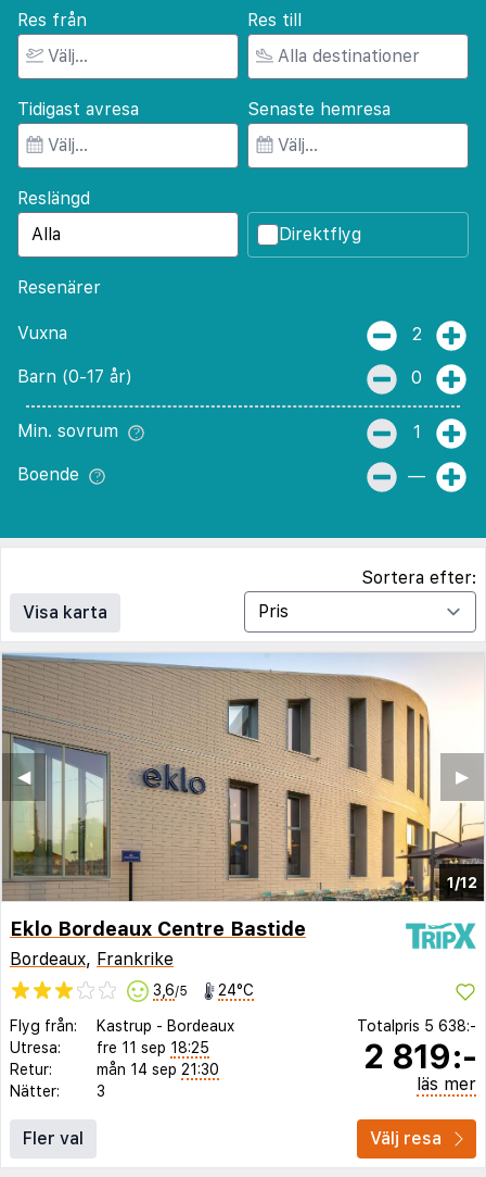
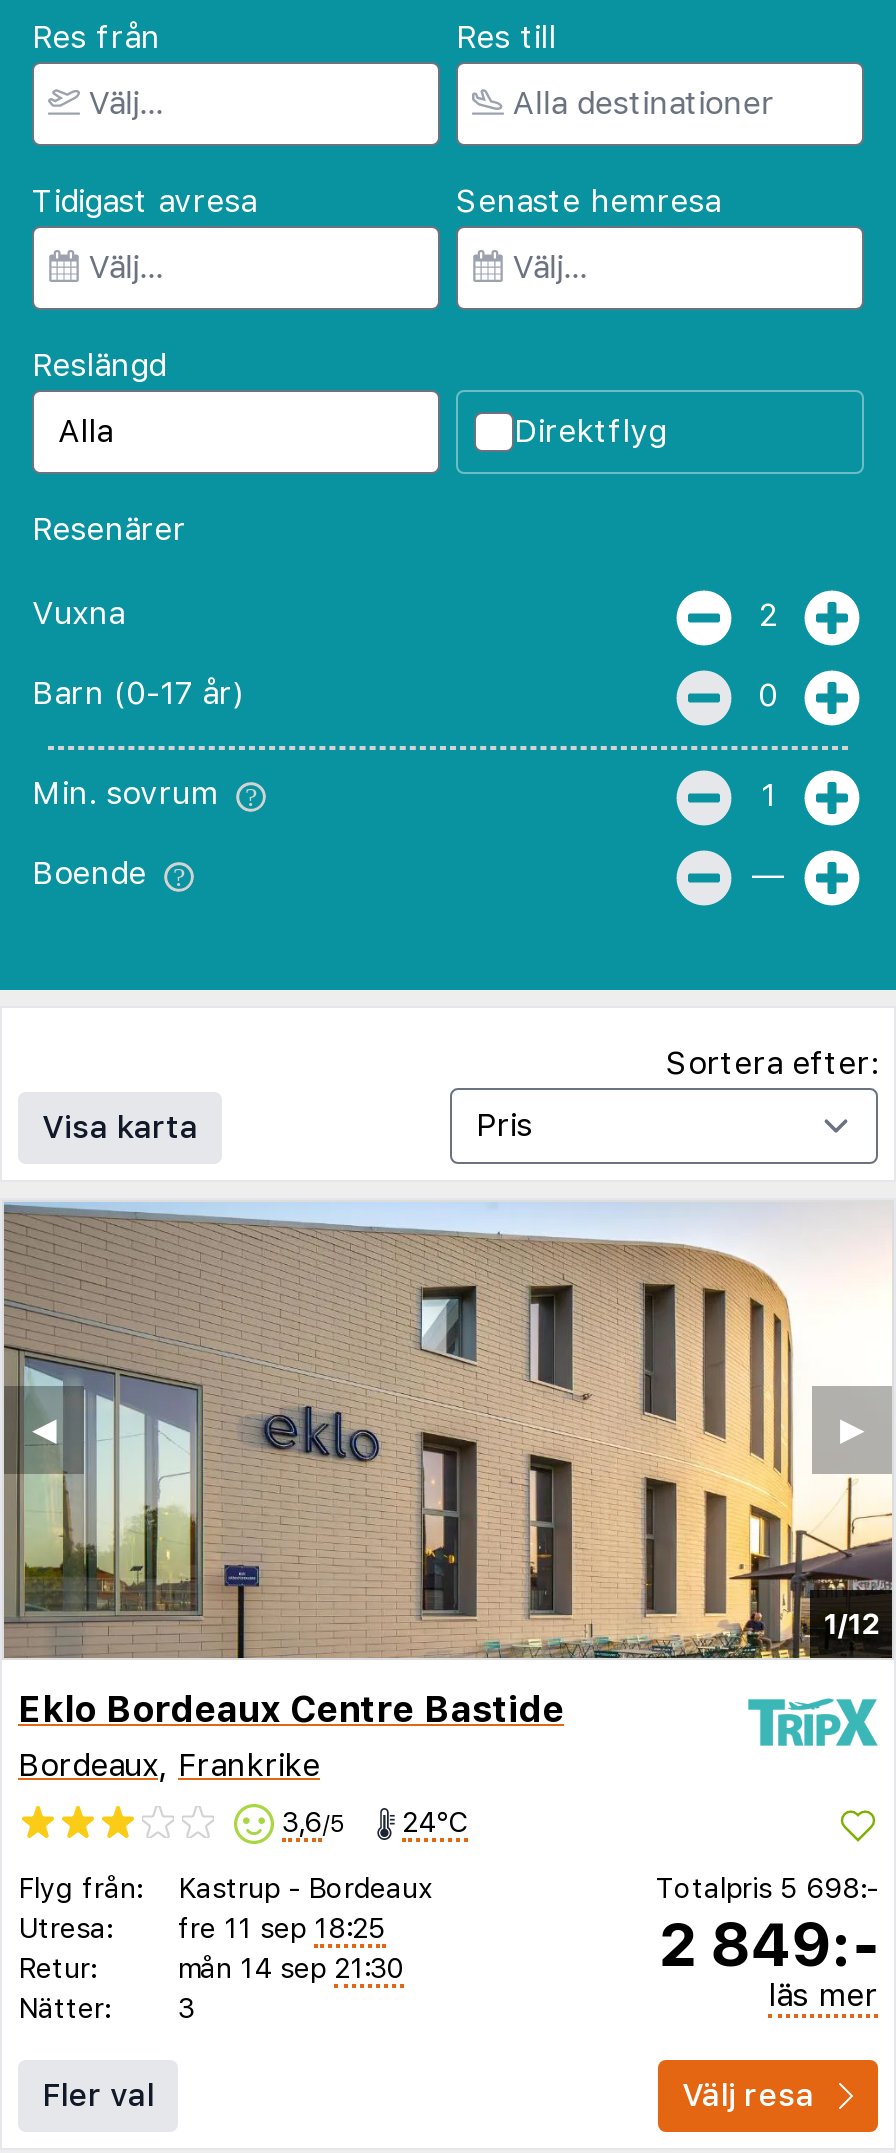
[357,1017,476,1035] Totalpris 5 638:- -> [656,1872,878,1904] Totalpris 5 698:-
[364,1037,476,1076] 2 819:- -> [658,1908,878,1980] 2 849:-

